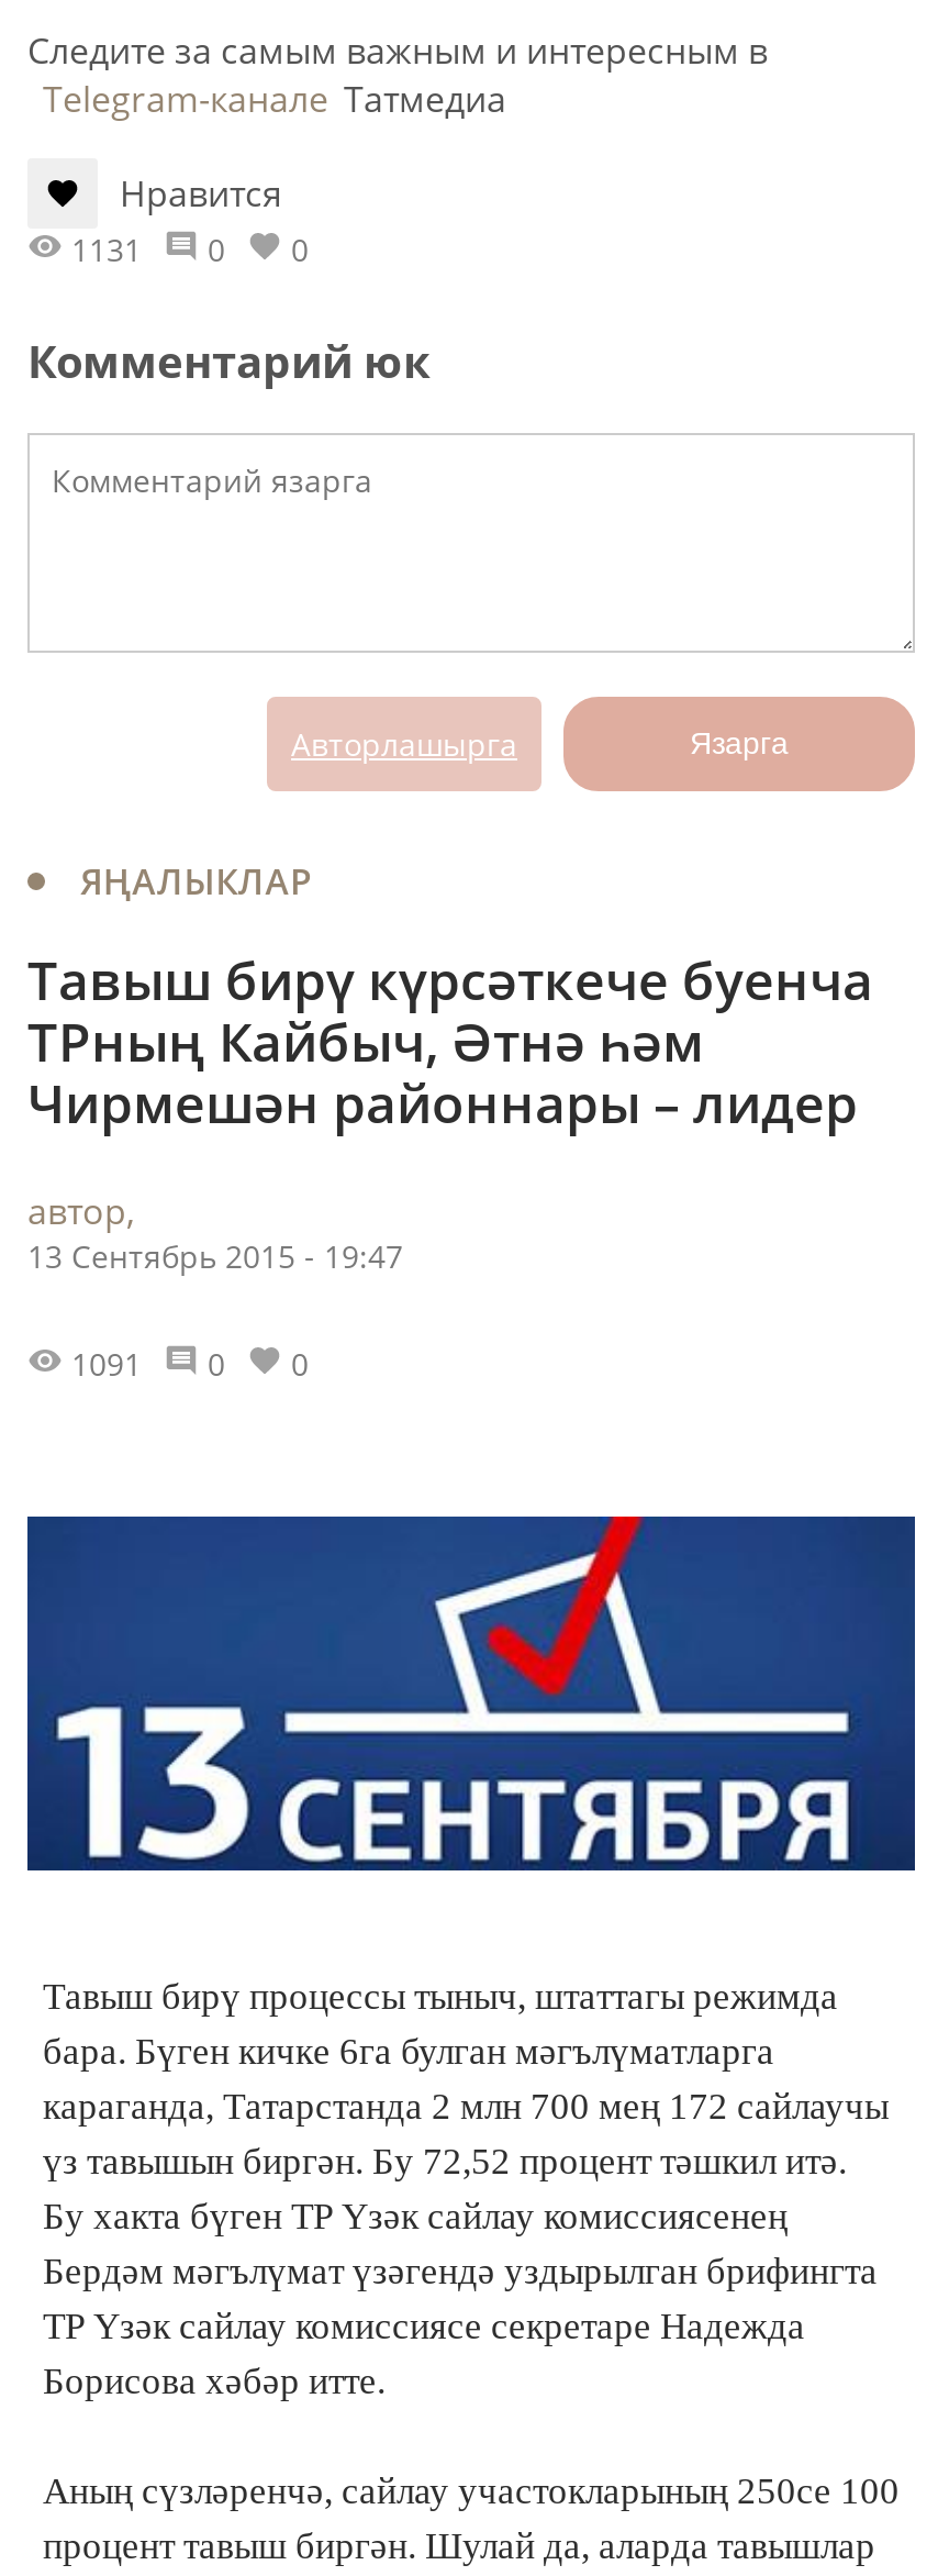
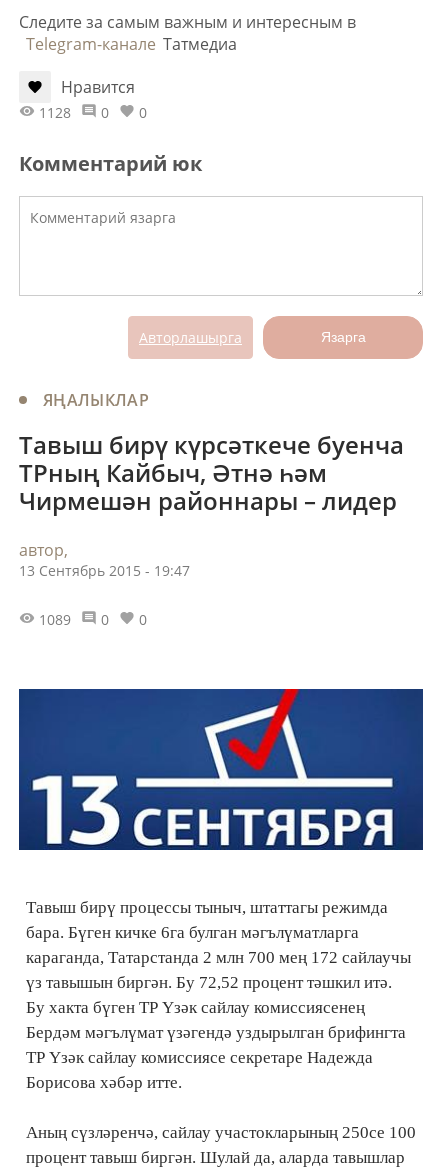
[71,228,309,270] 1131 0 0 -> [39,103,147,122] 1128 0 0
[71,1343,309,1384] 1091 0 0 -> [39,610,147,629] 1089 0 0

